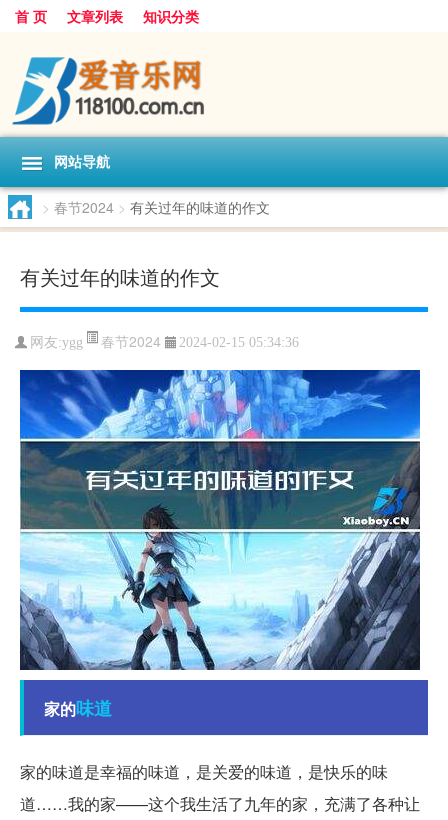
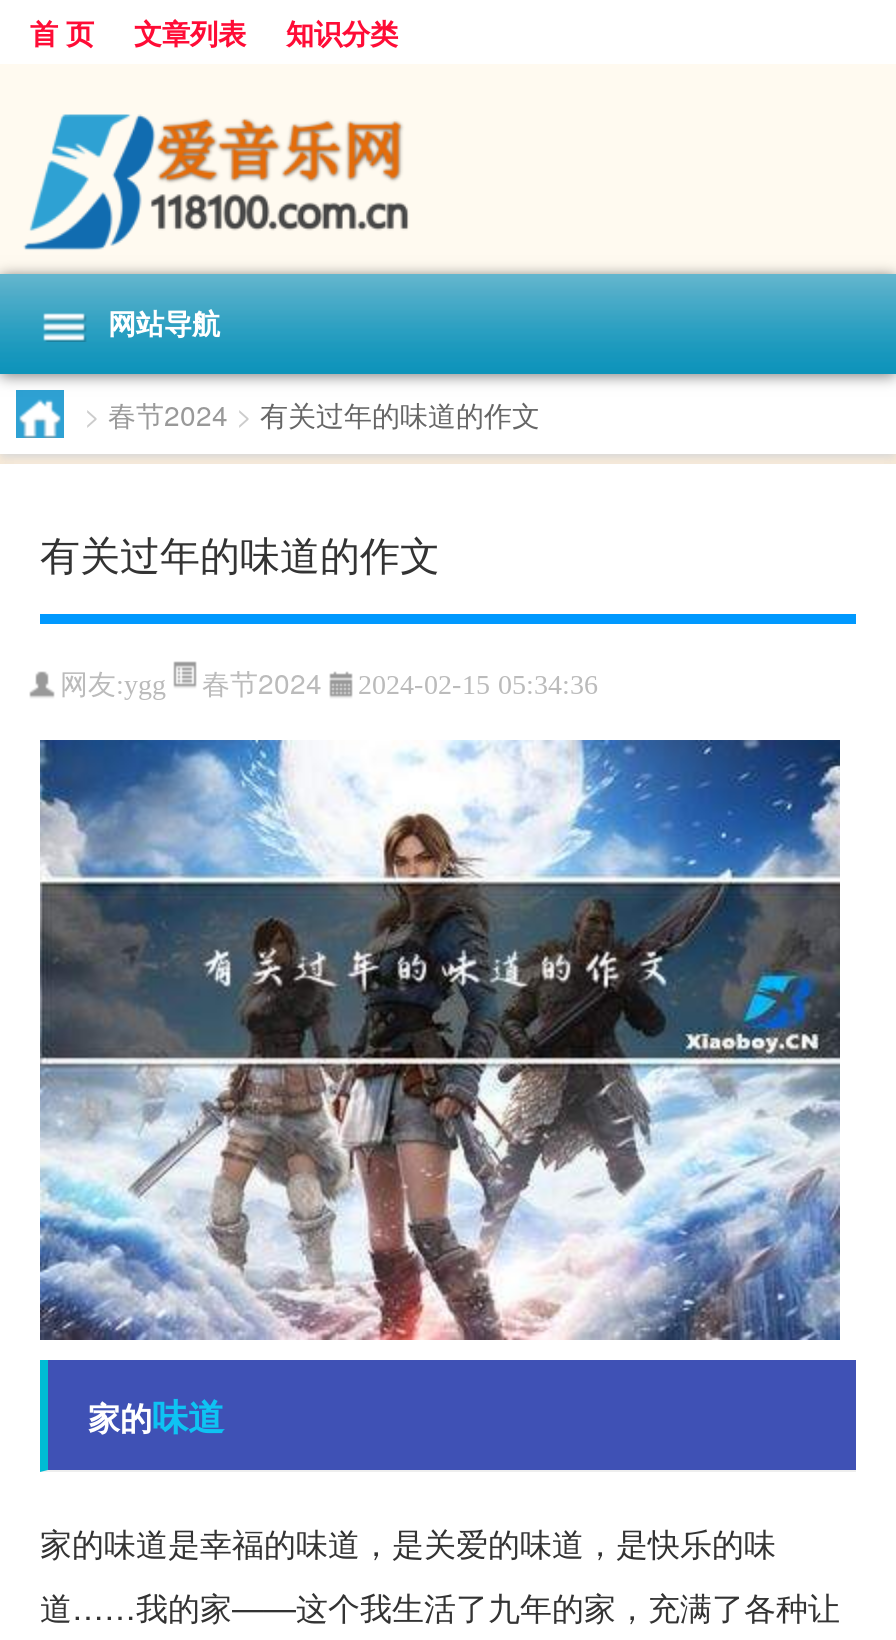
[19,369,421,671] [image] -> [38,738,842,1342] [image]

